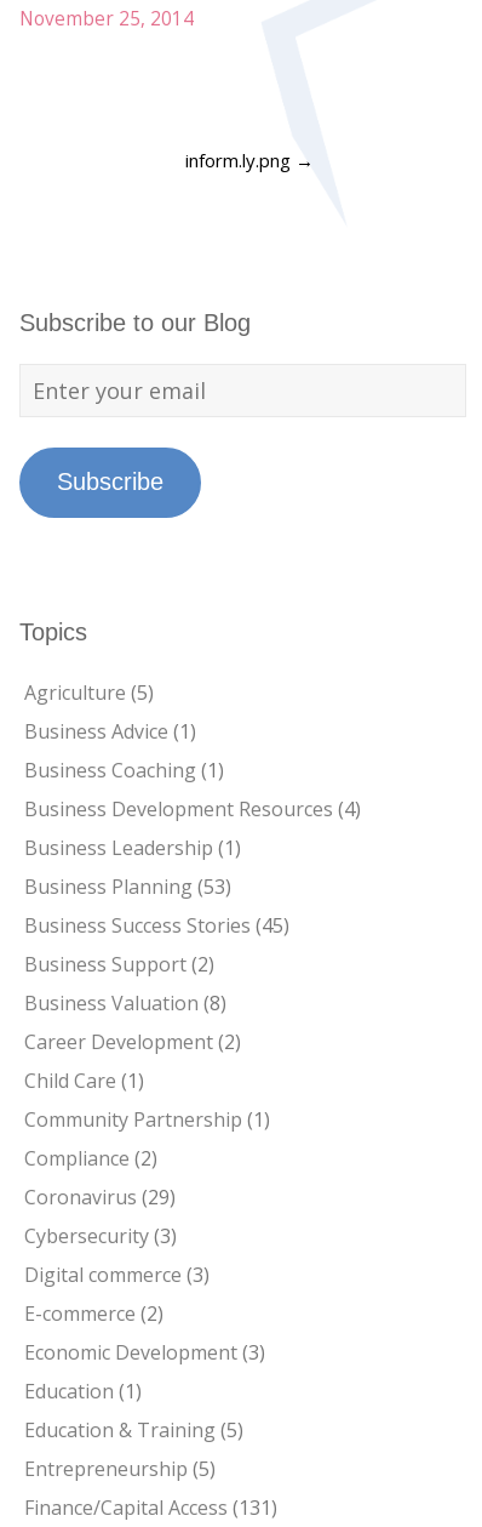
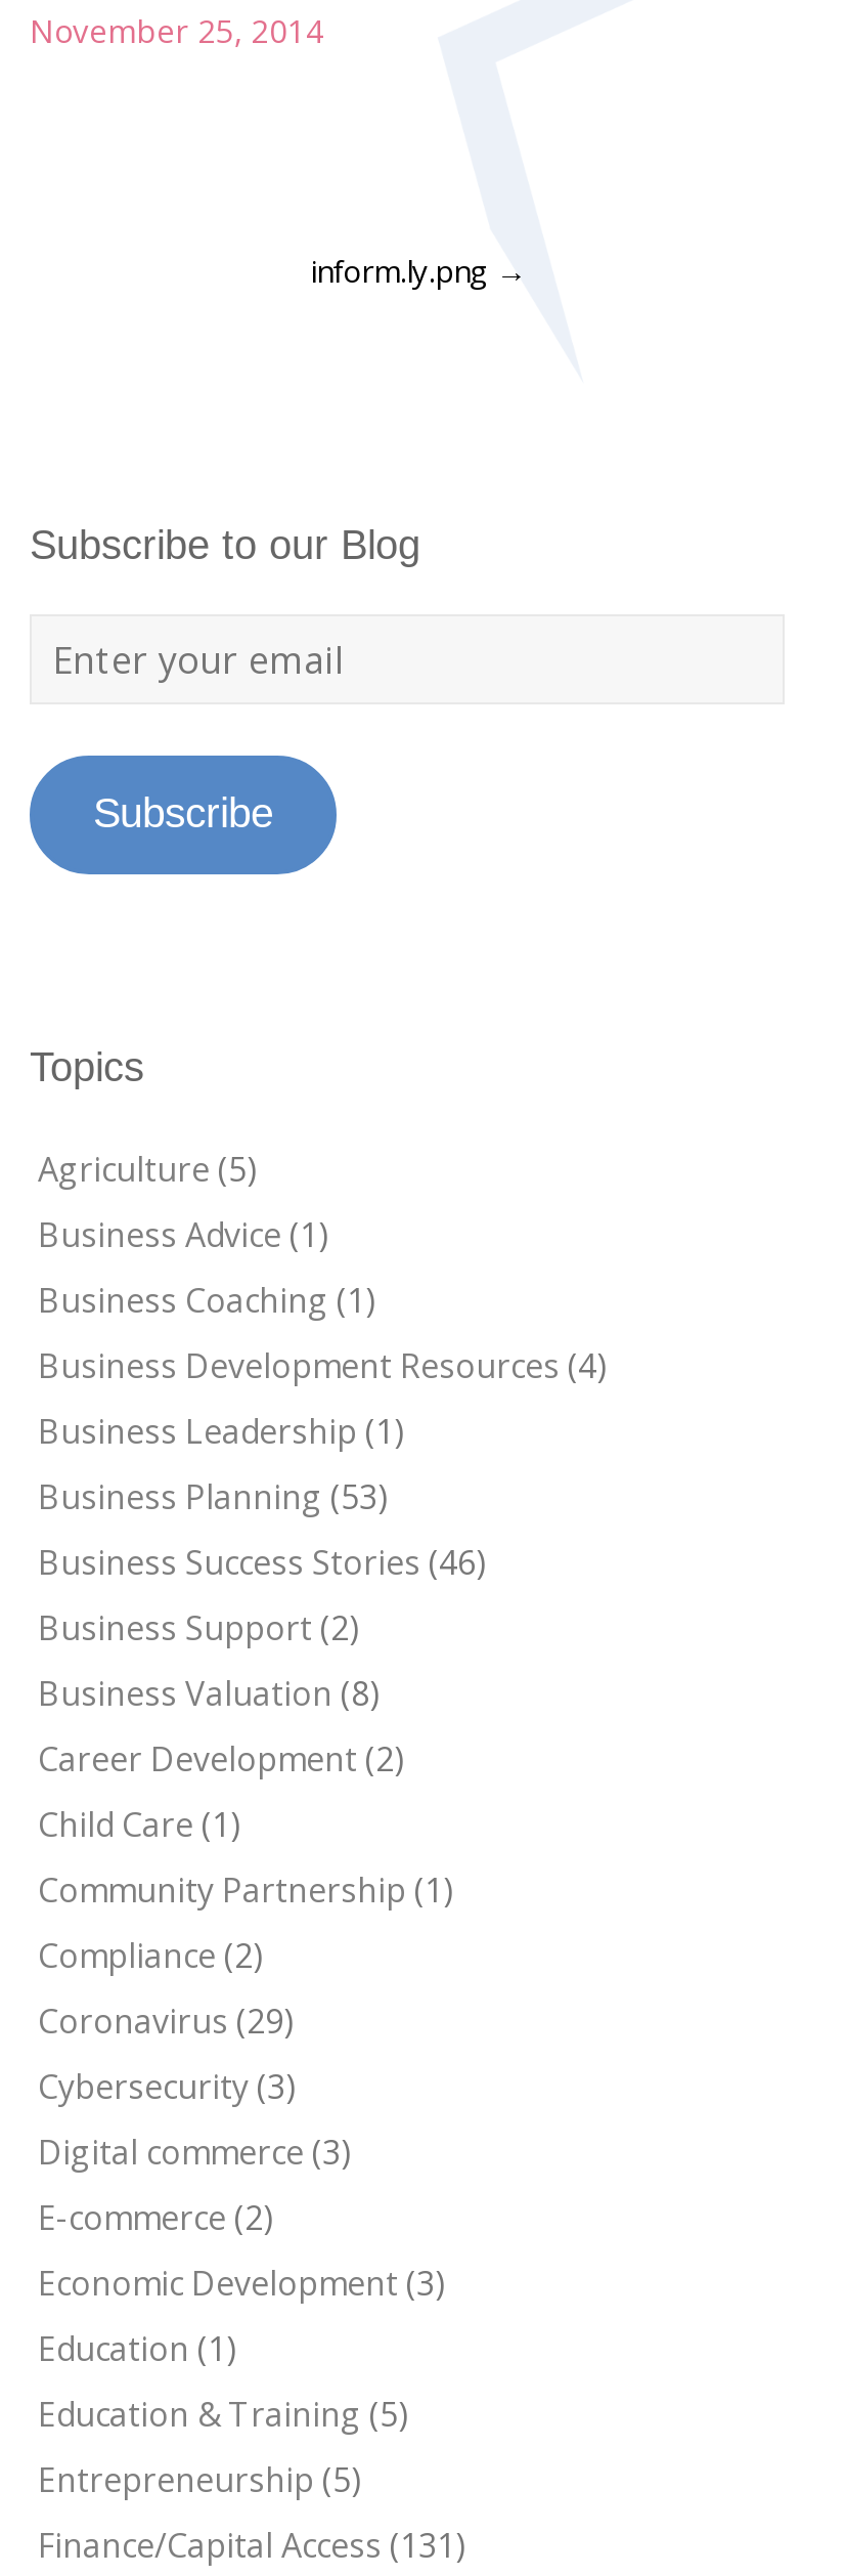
[24,911,289,938] Business Success Stories (45) -> [38,1539,486,1584] Business Success Stories (46)

